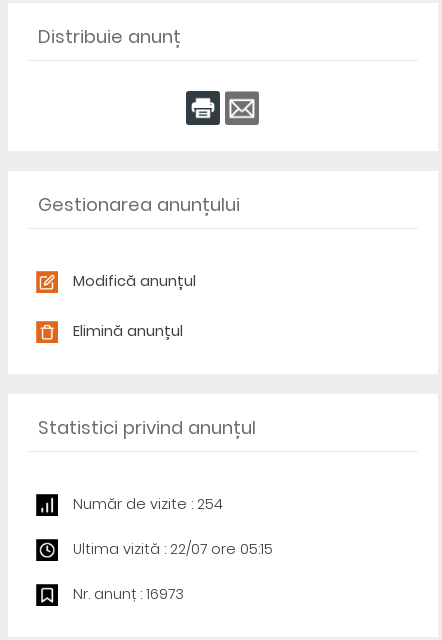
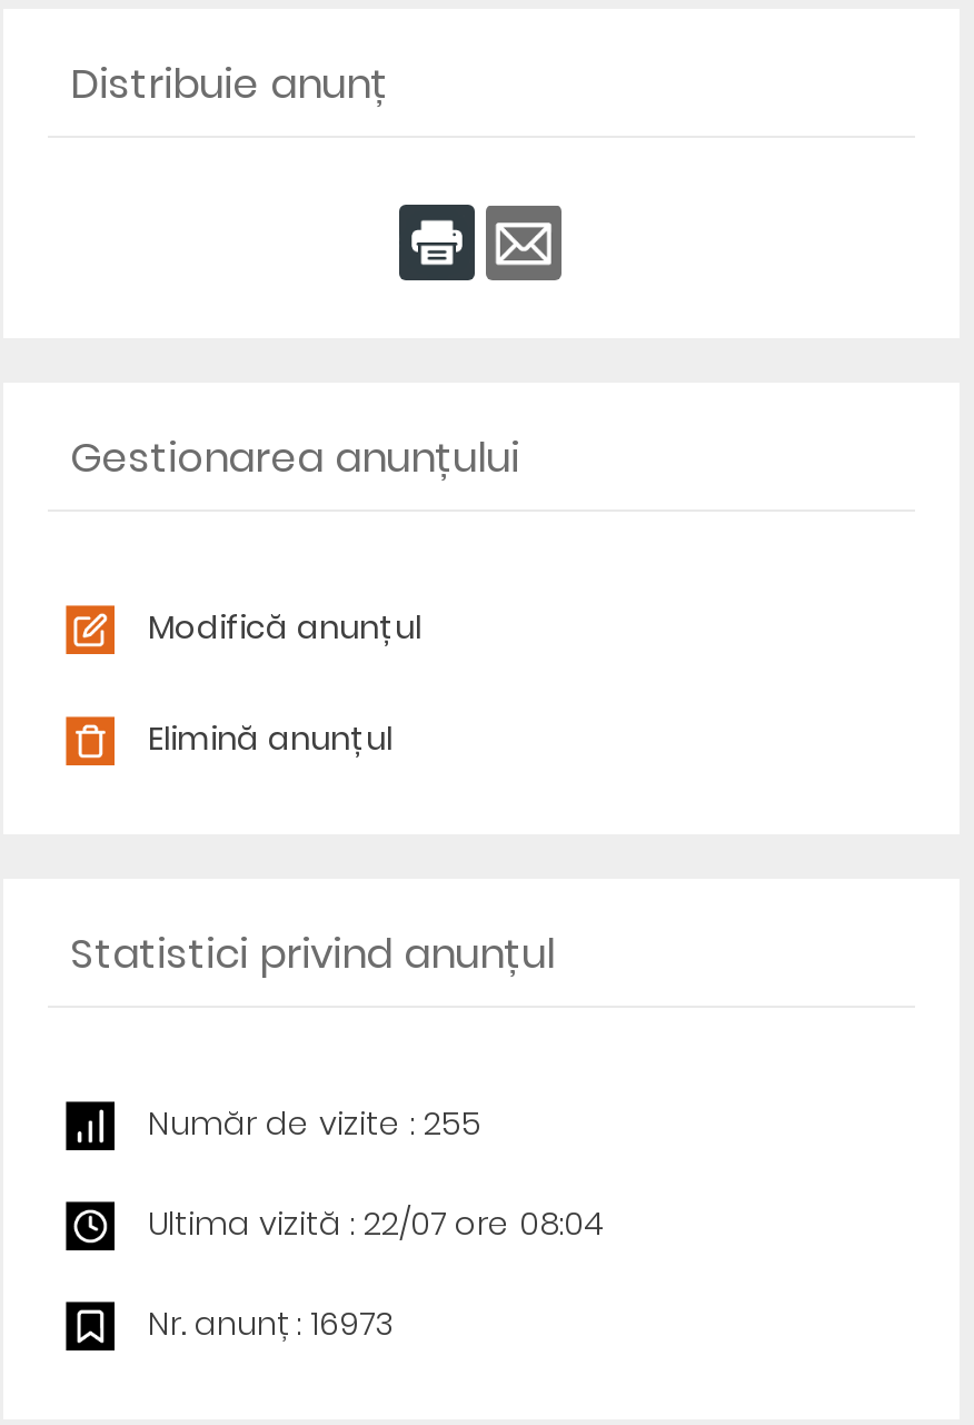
[73,494,223,514] Număr de vizite : 254 -> [148,1101,481,1146] Număr de vizite : 255
[73,539,273,559] Ultima vizită : 22/07 ore 05:15 -> [148,1201,604,1246] Ultima vizită : 22/07 ore 08:04

